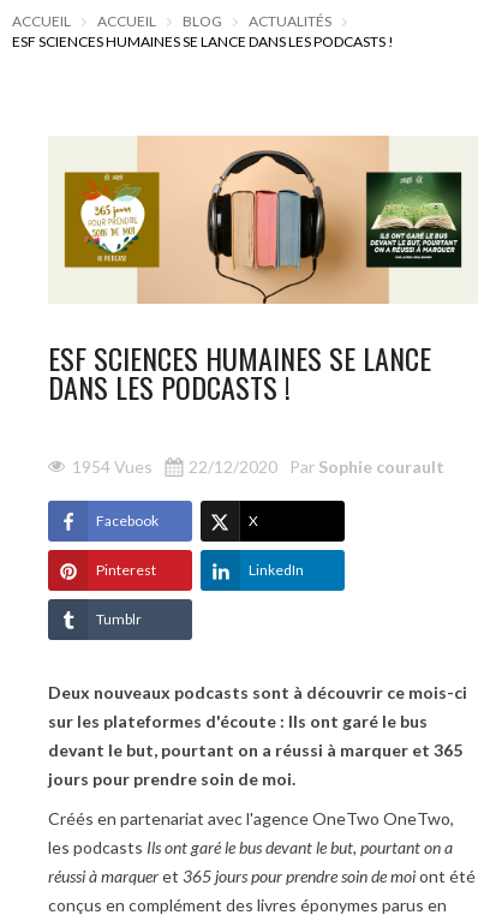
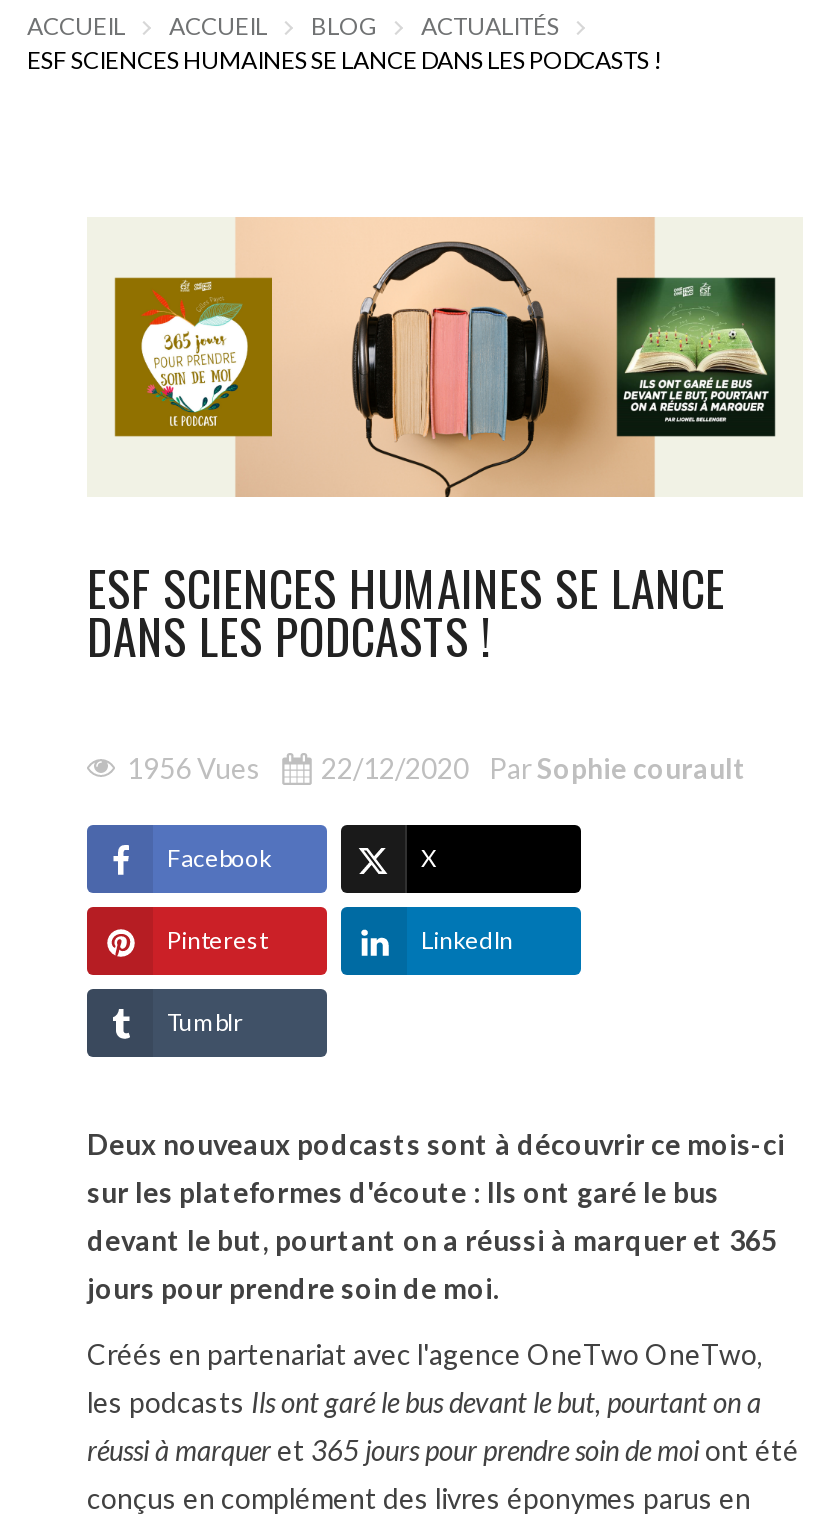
[72,457,444,477] 1954 Vues 22/12/2020 Par Sophie courault -> [127,752,747,786] 1956 Vues 22/12/2020 Par Sophie courault

